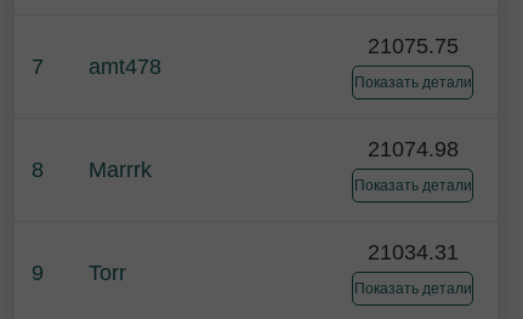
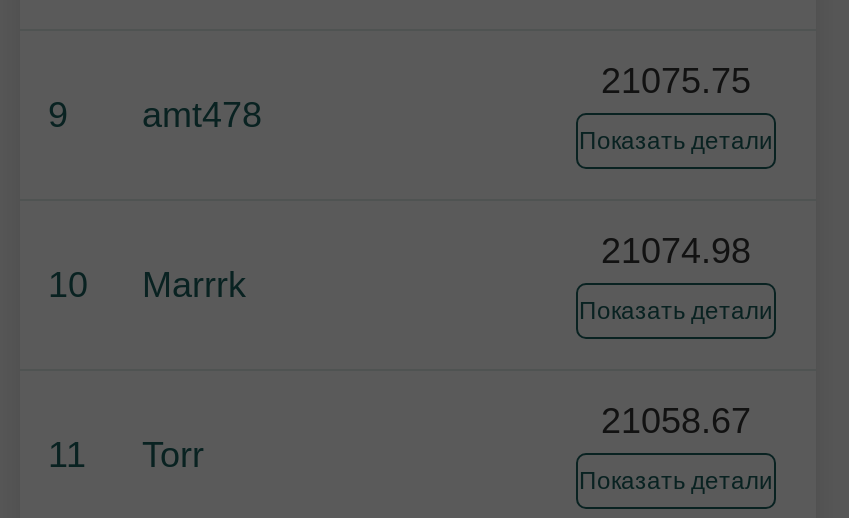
[32,54,161,79] 7 amt478 -> [48,95,262,135] 9 amt478
[32,157,152,182] 8 Marrrk -> [48,265,246,305] 10 Marrrk
[367,240,458,264] 21034.31 -> [601,401,751,441] 21058.67
[32,261,126,285] 9 Torr -> [48,435,204,475] 11 Torr

